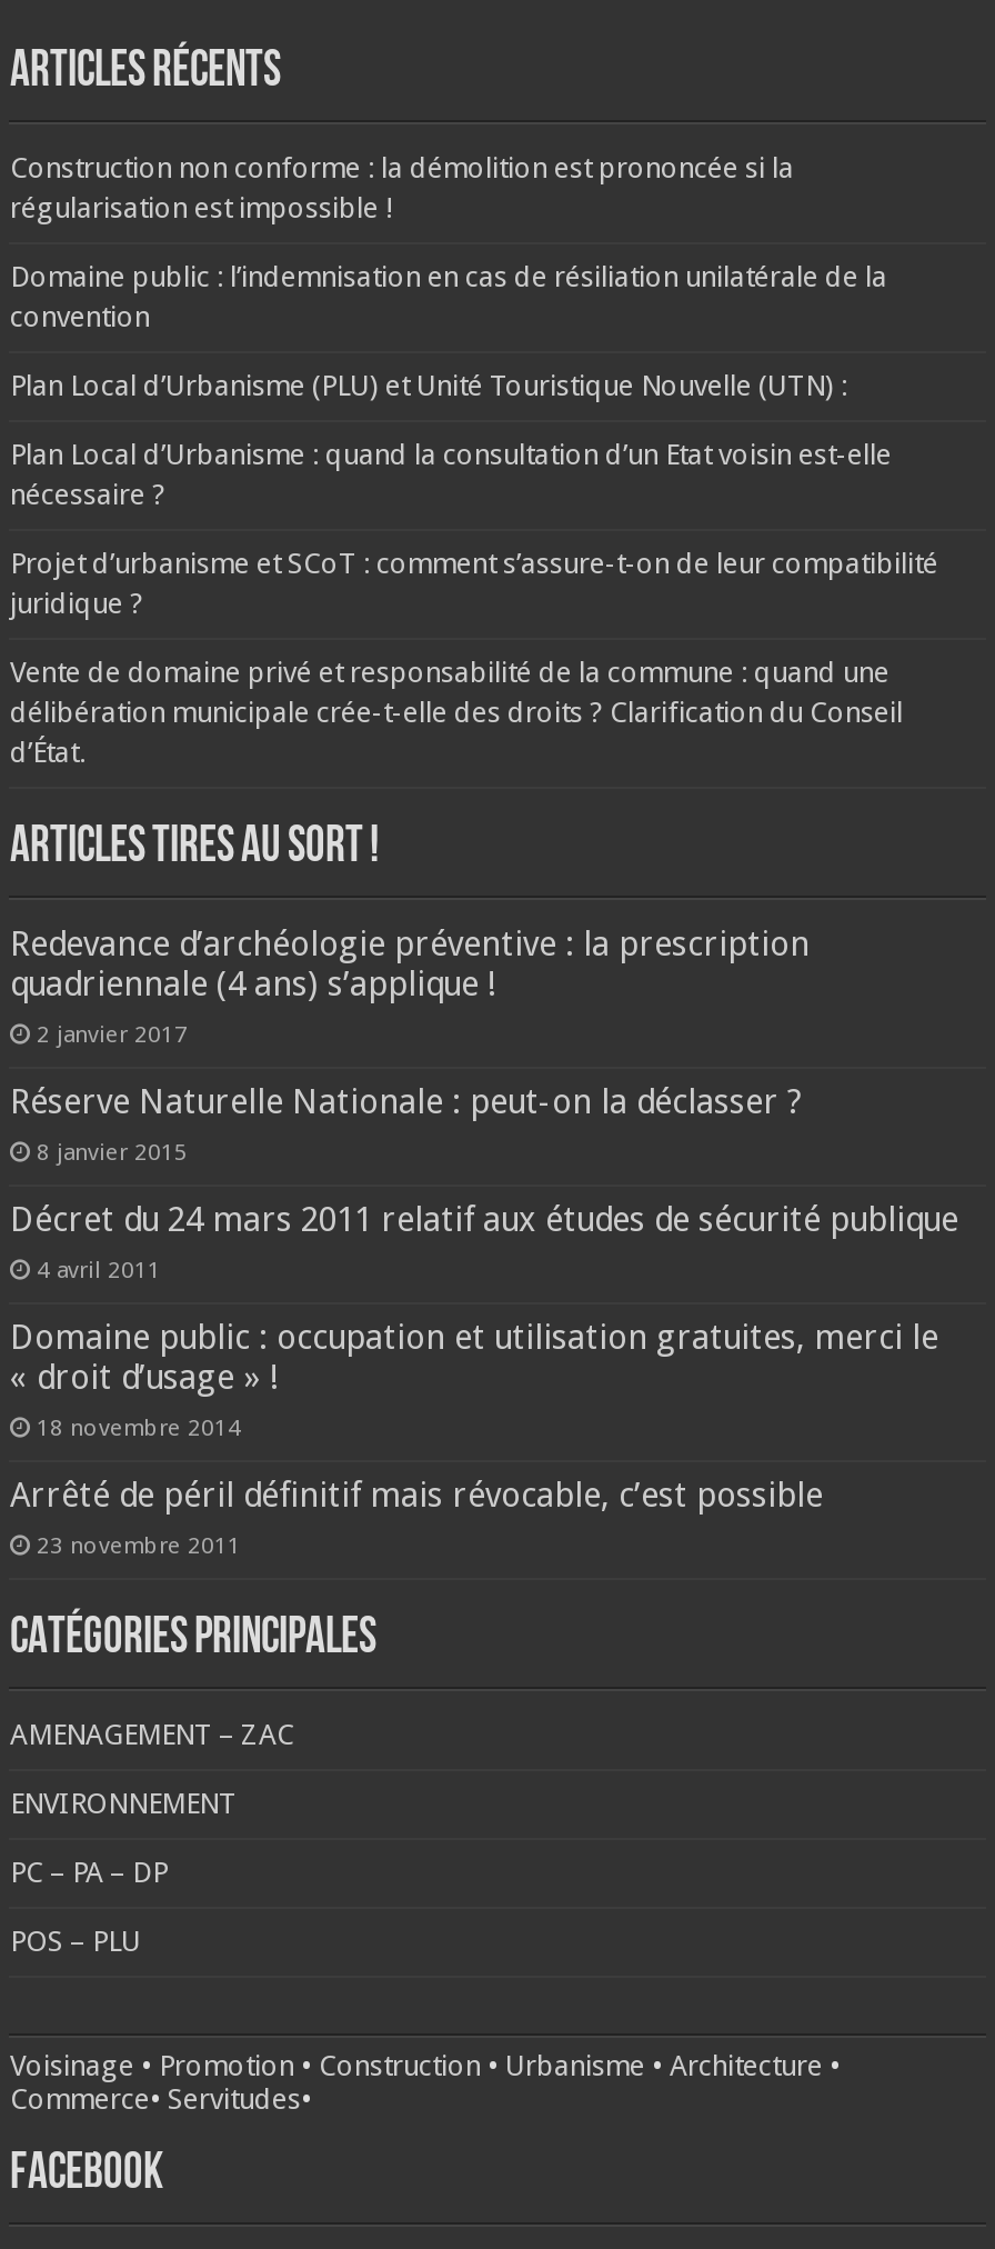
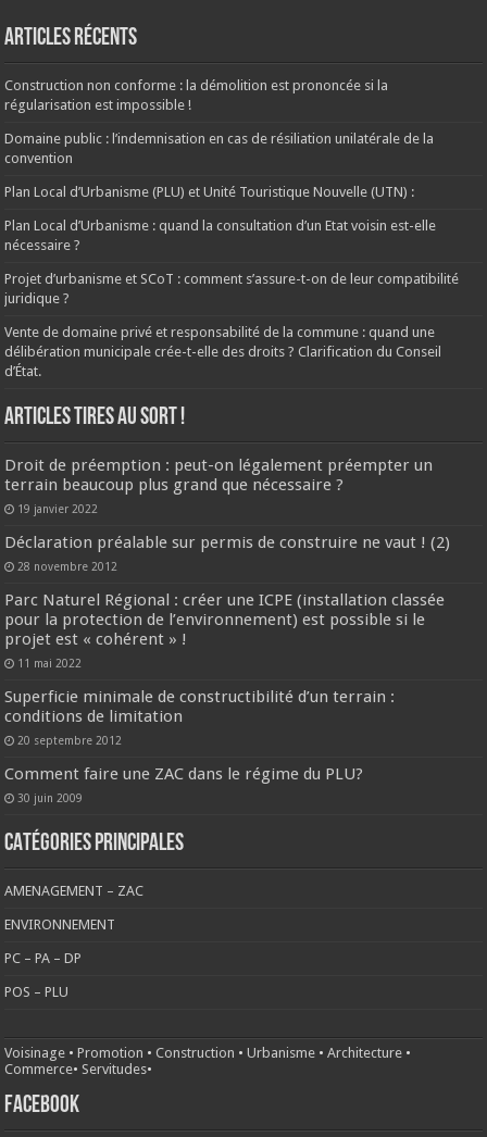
[10,925,810,1047] Redevance d’archéologie préventive : la prescription | quadriennale (4 ans) s’applique ! | 2 janvier 2017 -> [5,456,433,516] Droit de préemption : peut-on légalement préempter un | terrain beaucoup plus grand que nécessaire ? | 19 janvier 2022
[10,1083,803,1165] Réserve Naturelle Nationale : peut-on la déclasser ? | 8 janvier 2015 -> [5,533,451,573] Déclaration préalable sur permis de construire ne vaut ! (2) | 28 novembre 2012
[10,1201,958,1283] Décret du 24 mars 2011 relatif aux études de sécurité publique | 4 avril 2011 -> [5,591,445,670] Parc Naturel Régional : créer une ICPE (installation classée | pour la protection de l’environnement) est possible si le | projet est « cohérent » ! | 11 mai 2022
[10,1319,938,1441] Domaine public : occupation et utilisation gratuites, merci le | « droit d’usage » ! | 18 novembre 2014 -> [5,687,395,747] Superficie minimale de constructibilité d’un terrain : | conditions de limitation | 20 septembre 2012
[10,1476,823,1559] Arrêté de péril définitif mais révocable, c’est possible | 23 novembre 2011 -> [5,764,364,805] Comment faire une ZAC dans le régime du PLU? | 30 juin 2009

